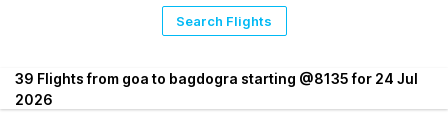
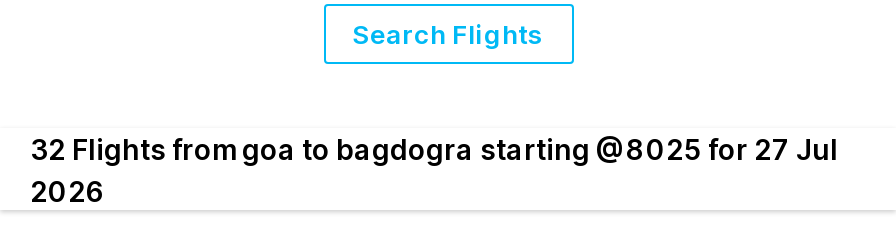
[15,69,418,86] 39 Flights from goa to bagdogra starting @8135 for 24 Jul -> [30,131,838,165] 32 Flights from goa to bagdogra starting @8025 for 27 Jul

